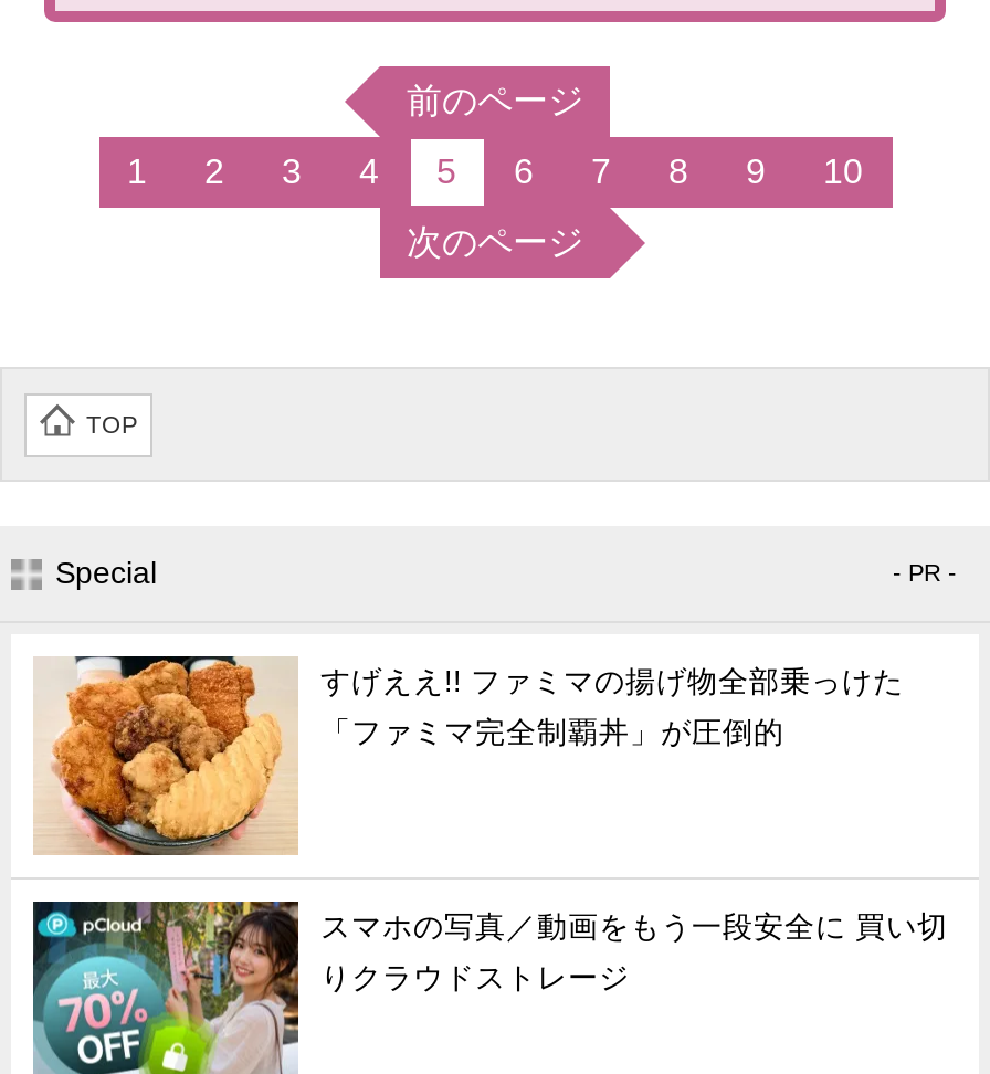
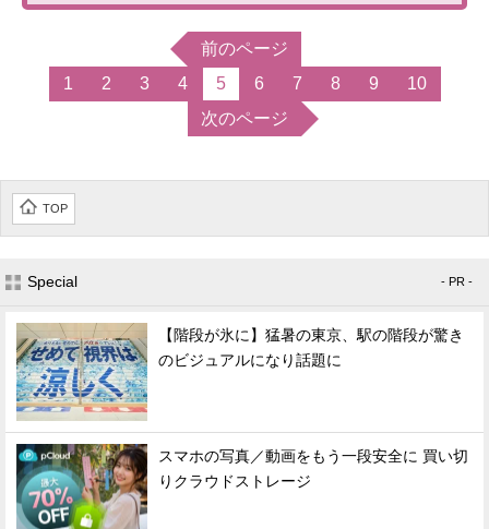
[33,654,904,857] [image] | すげええ!! ファミマの揚げ物全部乗っけた -> [15,323,464,421] [image] | 【階段が氷に】猛暑の東京、駅の階段が驚き
[320,717,784,750] 「ファミマ完全制覇丼」が圧倒的 -> [158,353,342,369] のビジュアルになり話題に

